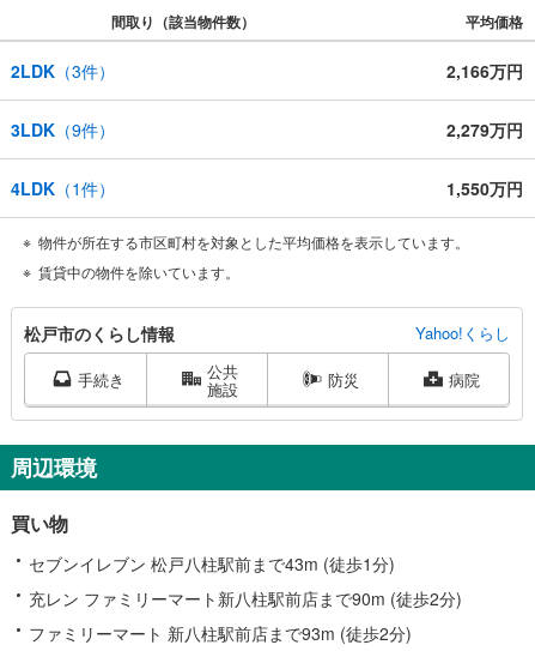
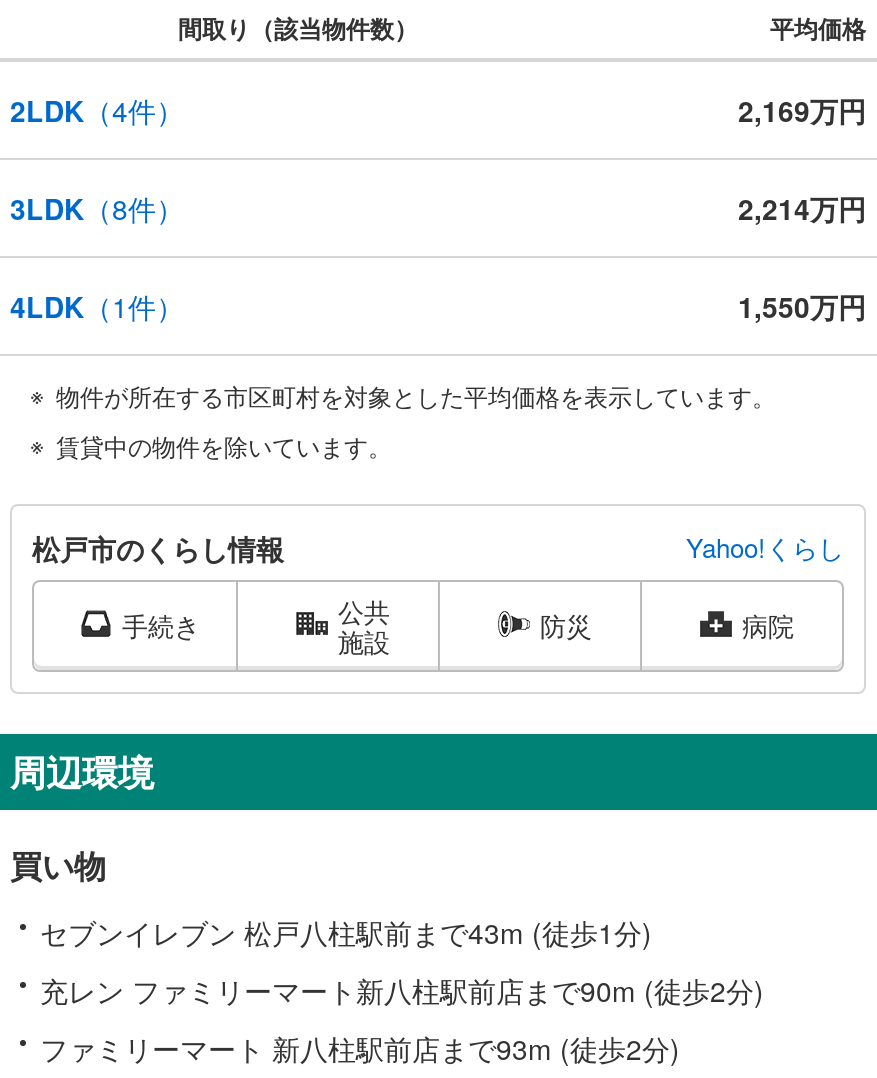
[11,59,115,82] 2LDK（3件） -> [10,90,184,130] 2LDK（4件）
[446,59,523,82] 2,166万円 -> [738,90,866,130] 2,169万円
[11,117,115,141] 3LDK（9件） -> [10,188,184,228] 3LDK（8件）
[446,117,523,141] 2,279万円 -> [738,188,866,228] 2,214万円

